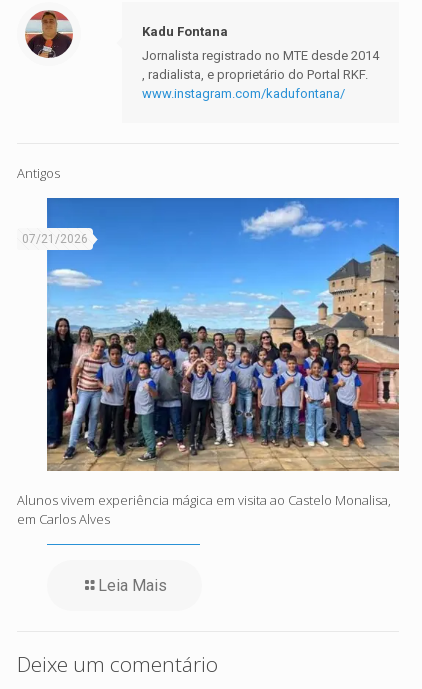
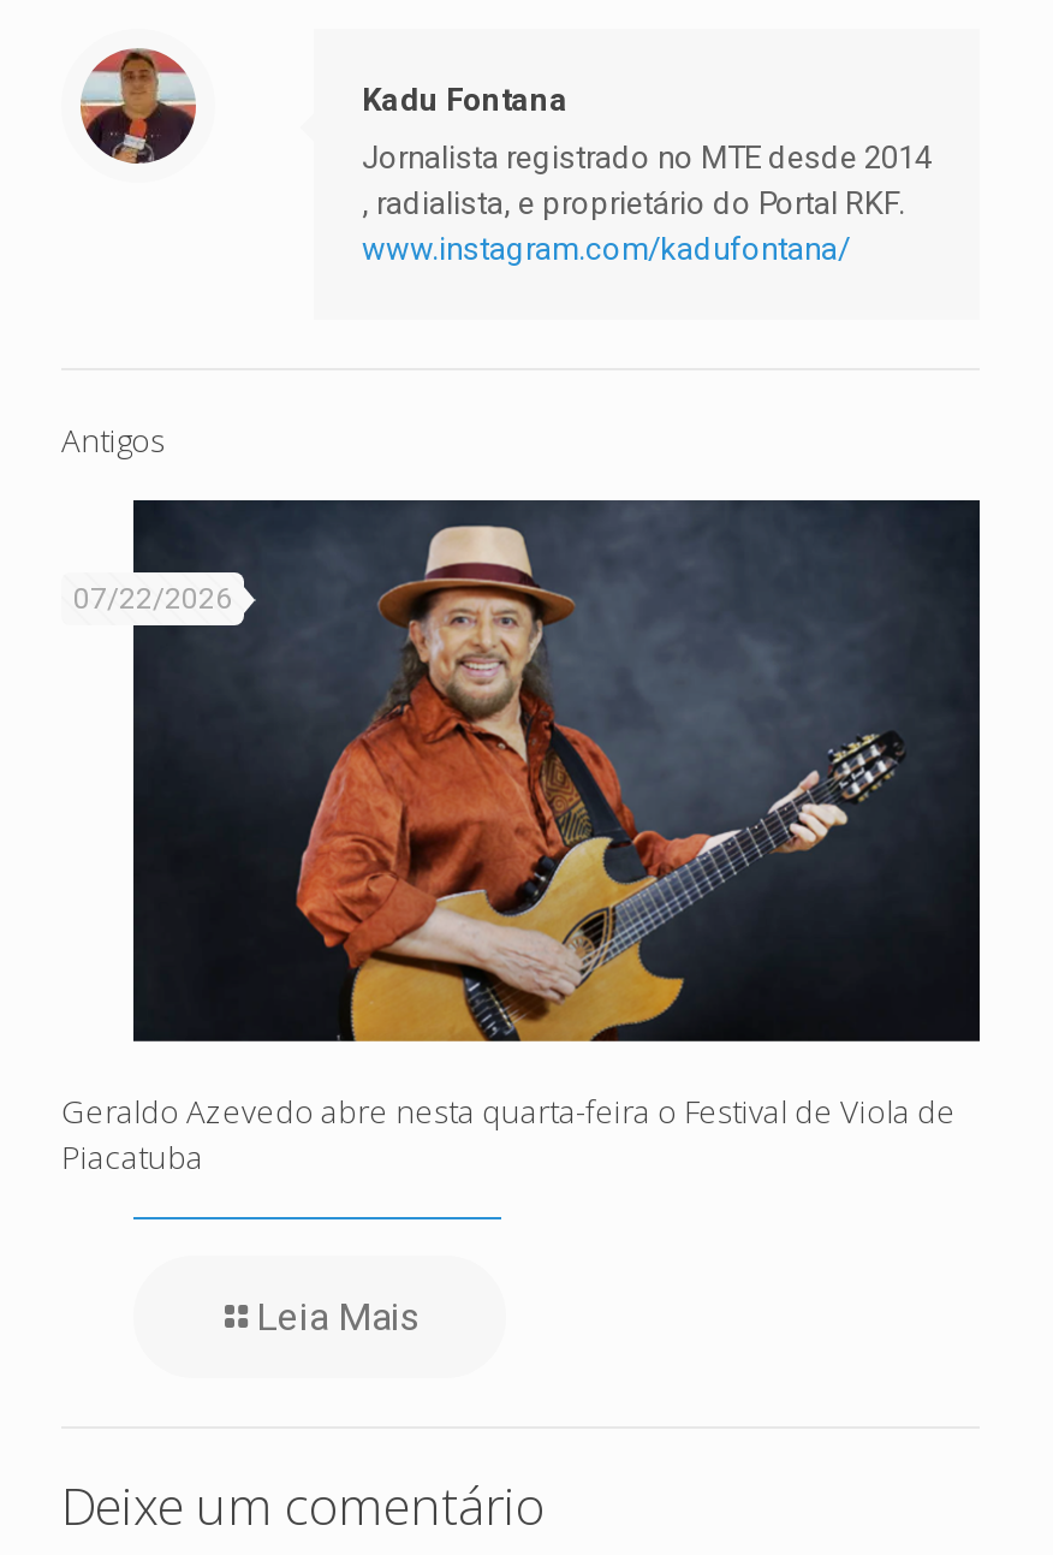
[22,197,400,435] [image] | 07/21/2026 -> [73,498,982,1044] [image] | 07/22/2026
[17,491,391,528] Alunos vivem experiência mágica em visita ao Castelo Monalisa, | em Carlos Alves -> [61,1089,956,1178] Geraldo Azevedo abre nesta quarta-feira o Festival de Viola de | Piacatuba

